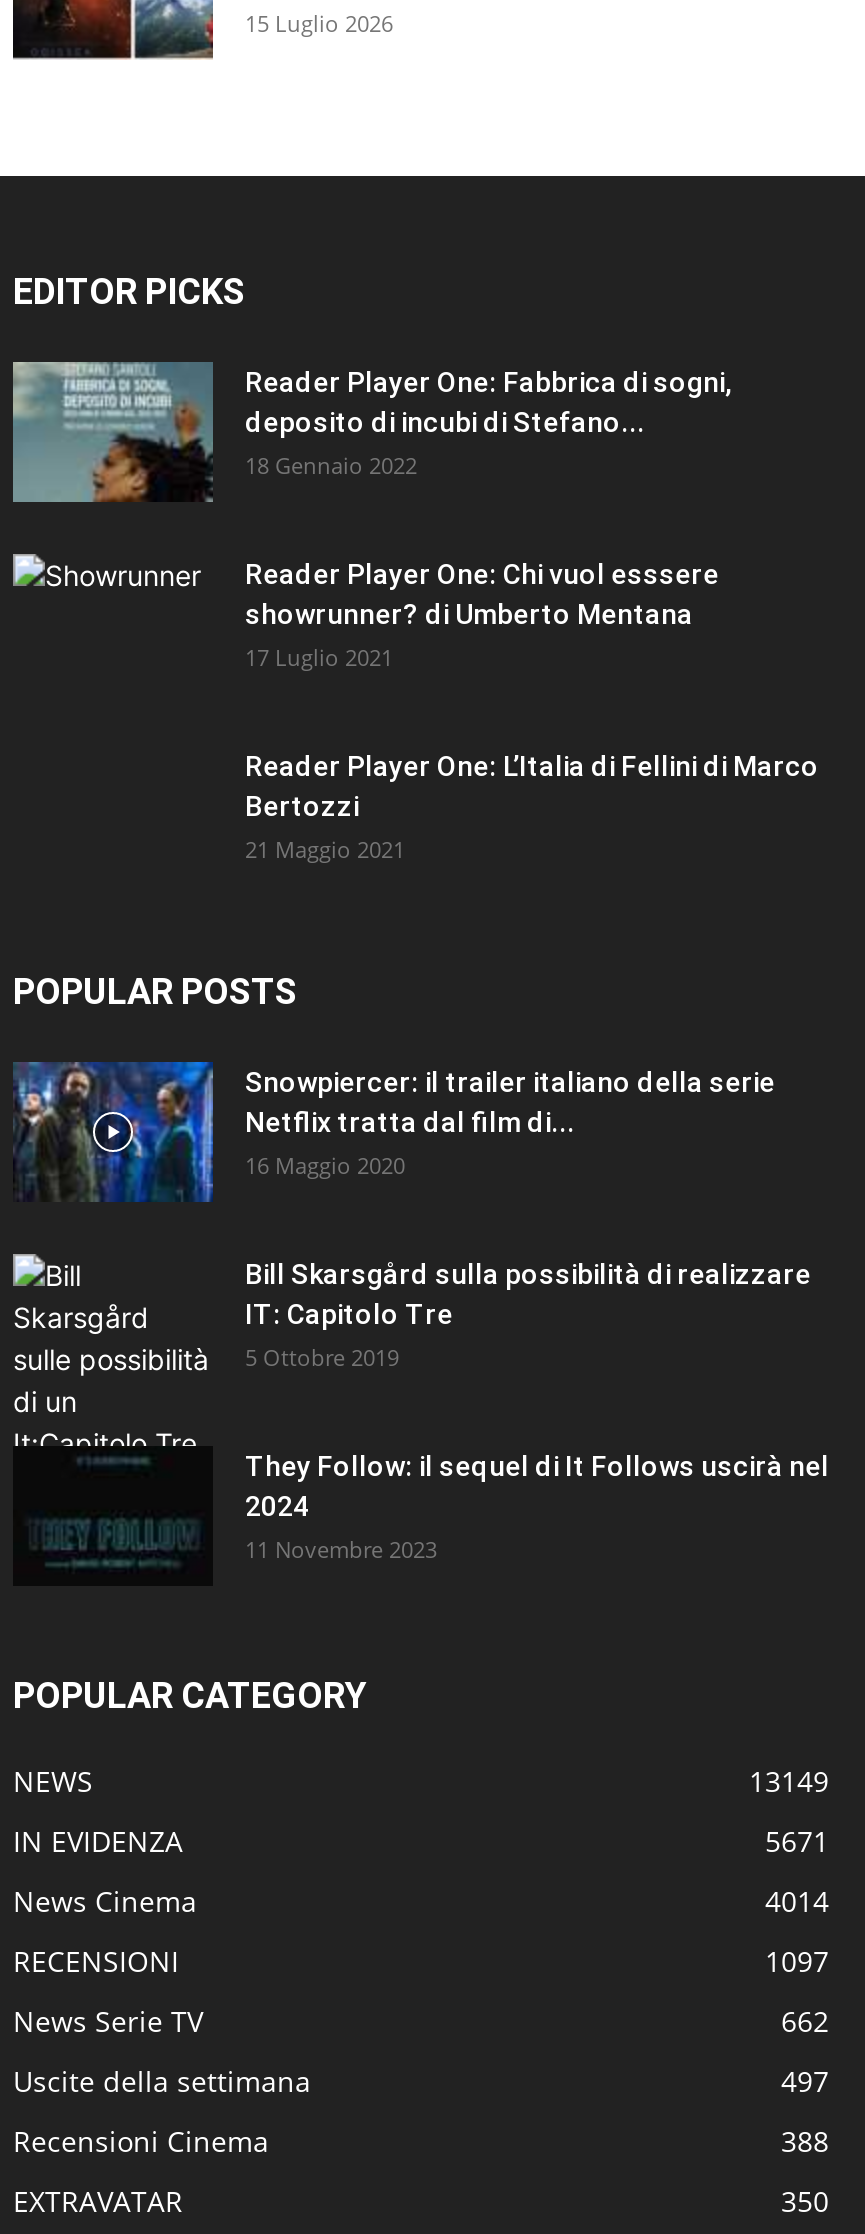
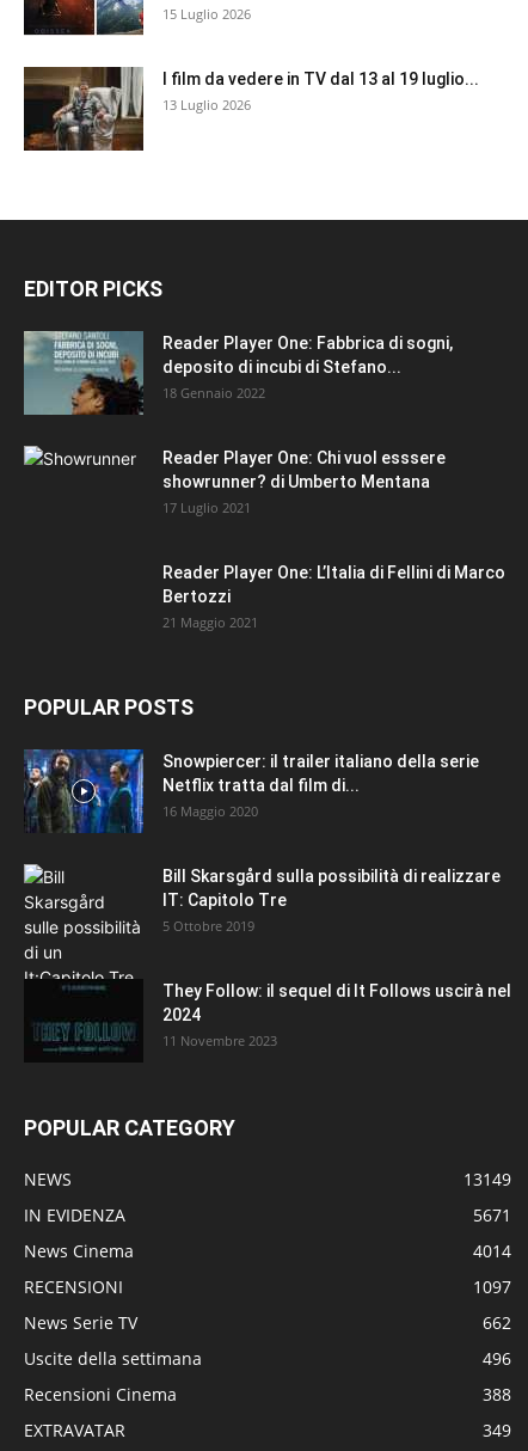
none -> [23,66,479,152] [image] | I film da vedere in TV dal 13 al 19 luglio... | 13 Luglio 2026
[781,2062,829,2100] 497 -> [483,1347,511,1370] 496
[781,2182,829,2220] 350 -> [483,1419,511,1442] 349

